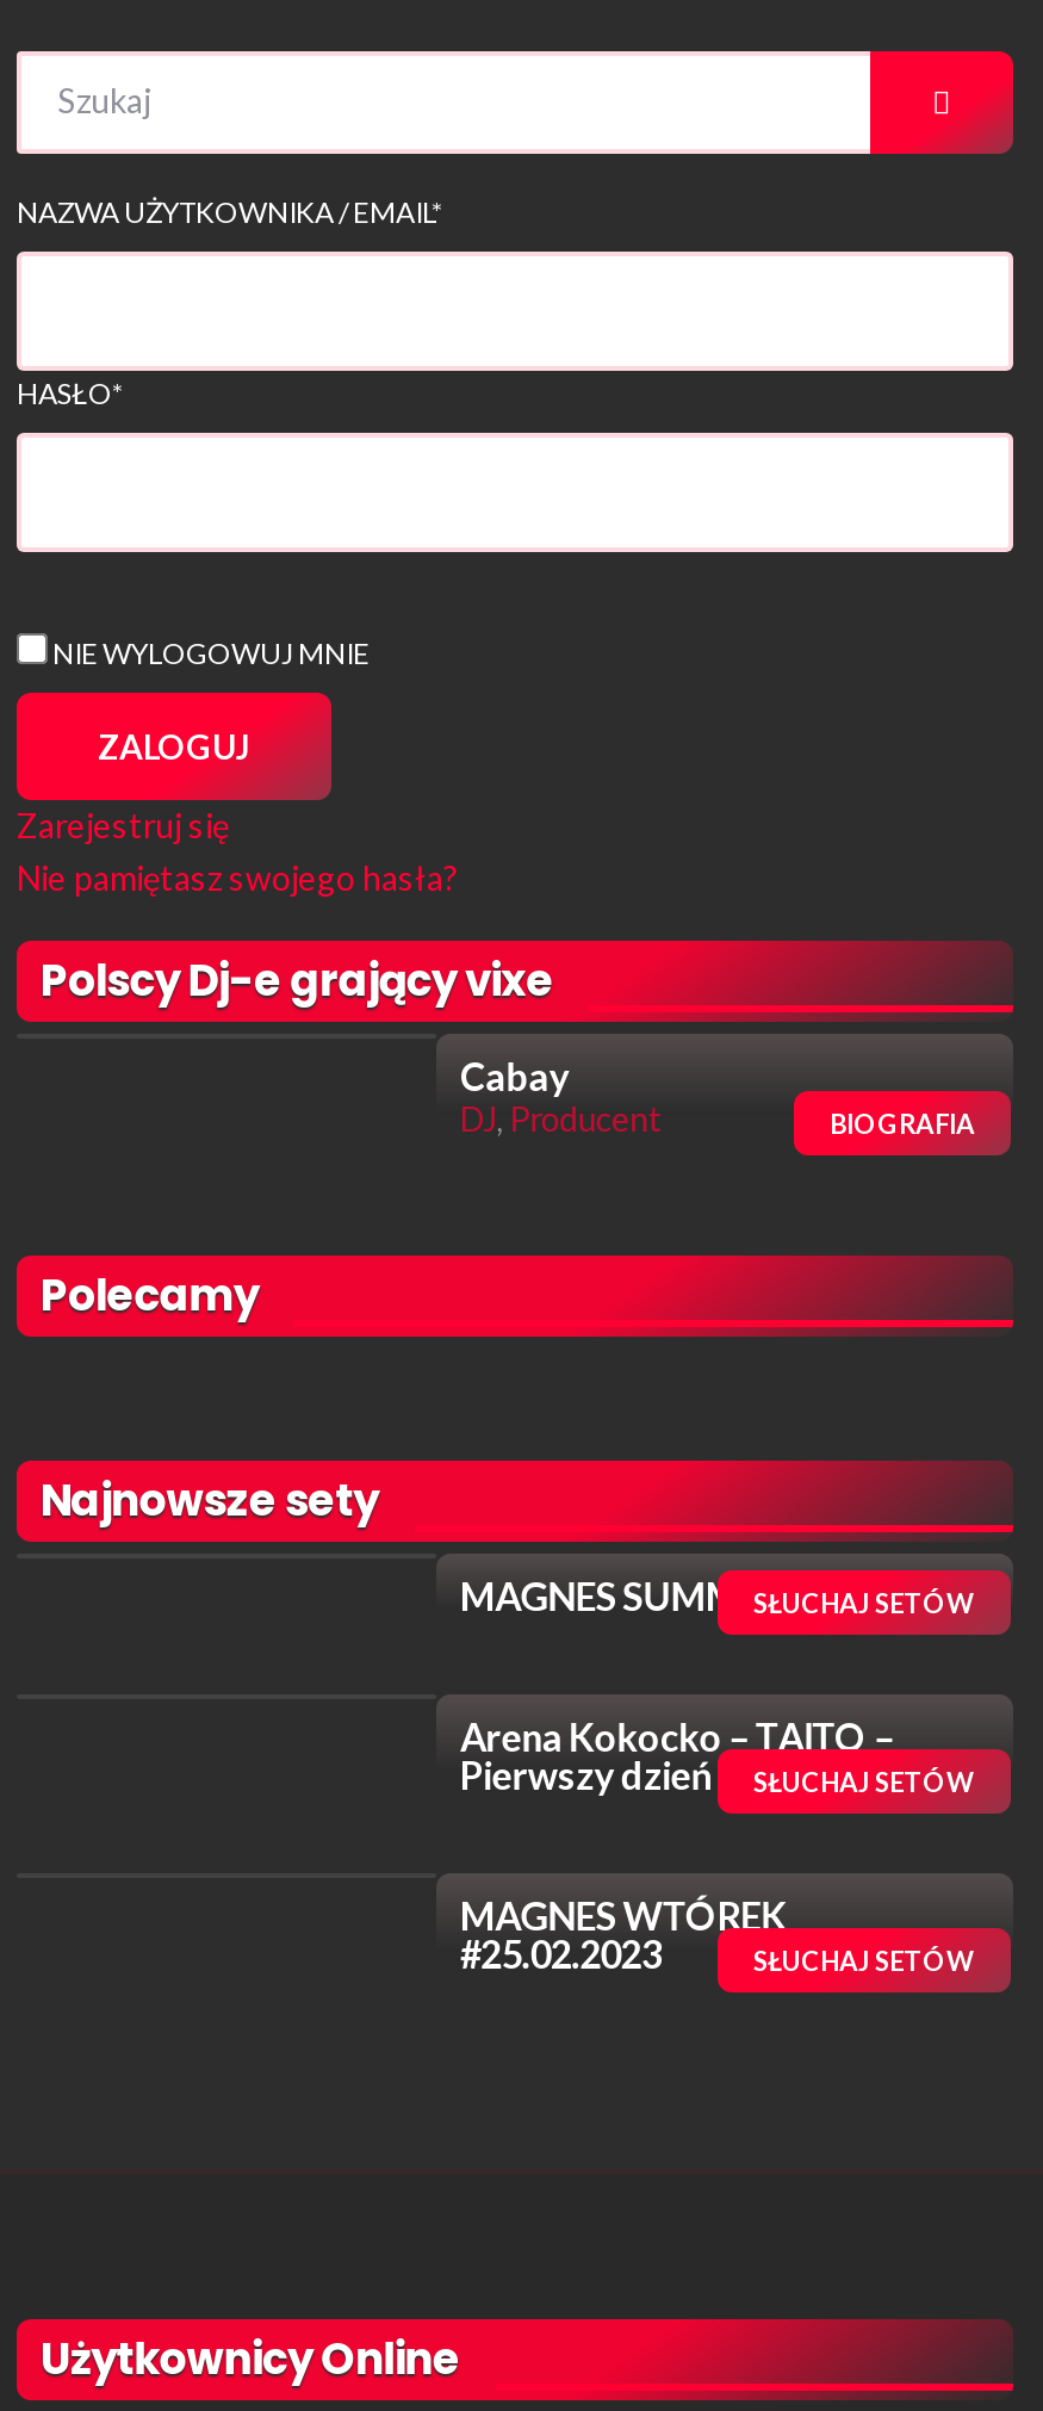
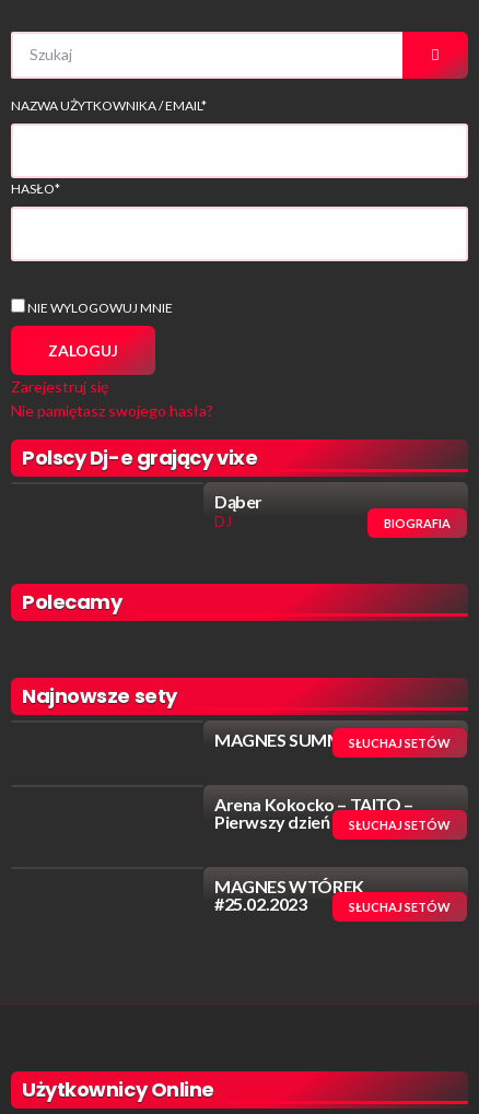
[460,1053,662,1139] Cabay | DJ, Producent -> [214,491,262,530] Dąber | DJ

